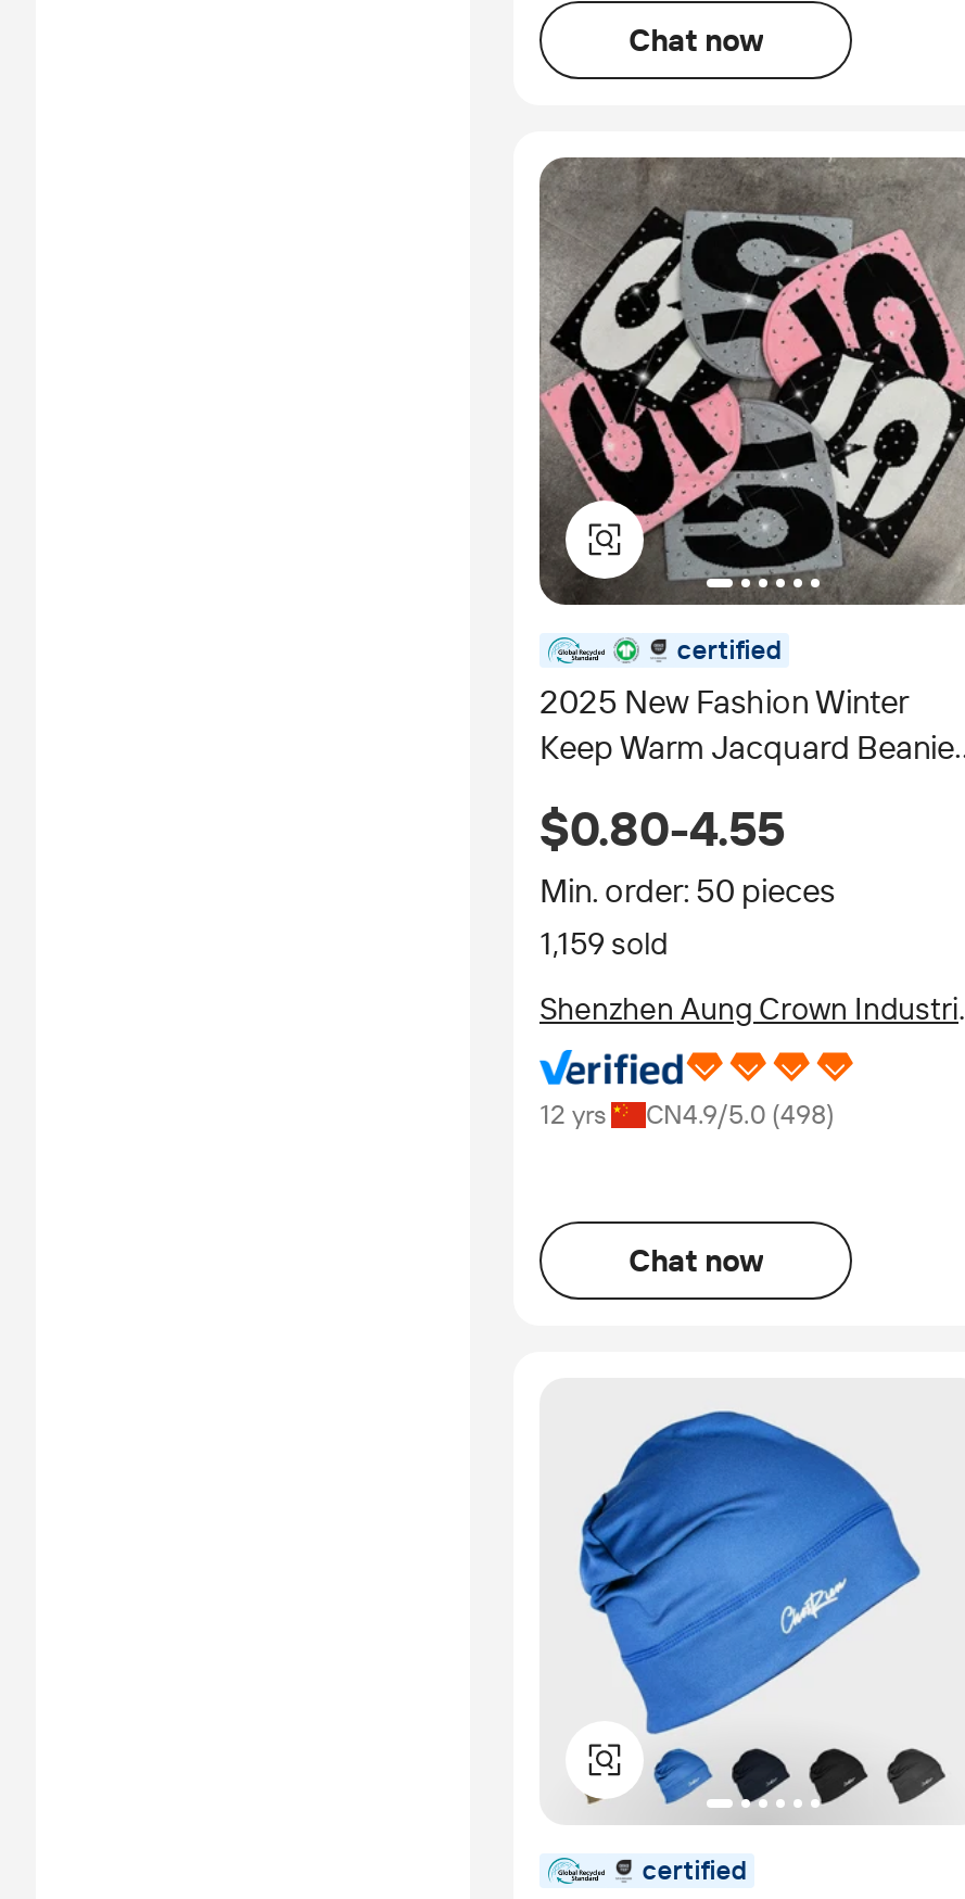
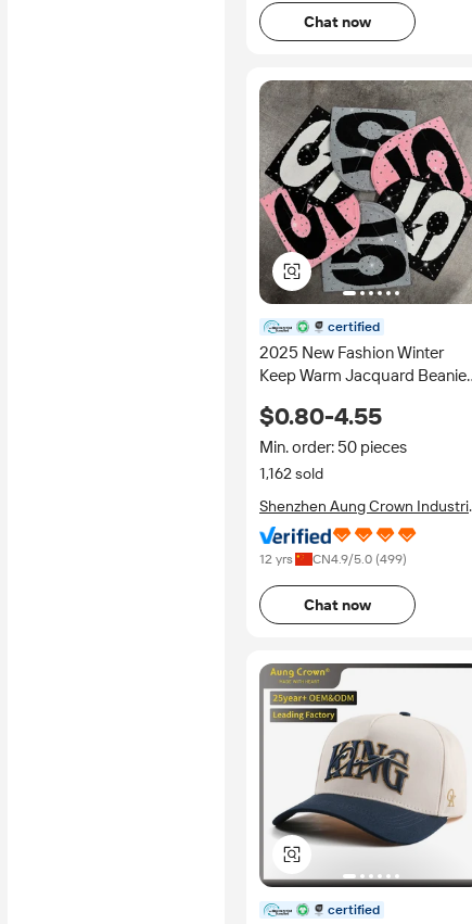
[539,926,668,961] 1,159 sold -> [259,465,323,482] 1,162 sold
[539,1100,835,1130] 12 yrs CN4.9/5.0 (498) -> [259,552,407,567] 12 yrs CN4.9/5.0 (499)
[542,1378,958,1825] [image] -> [259,662,469,888] [image]

